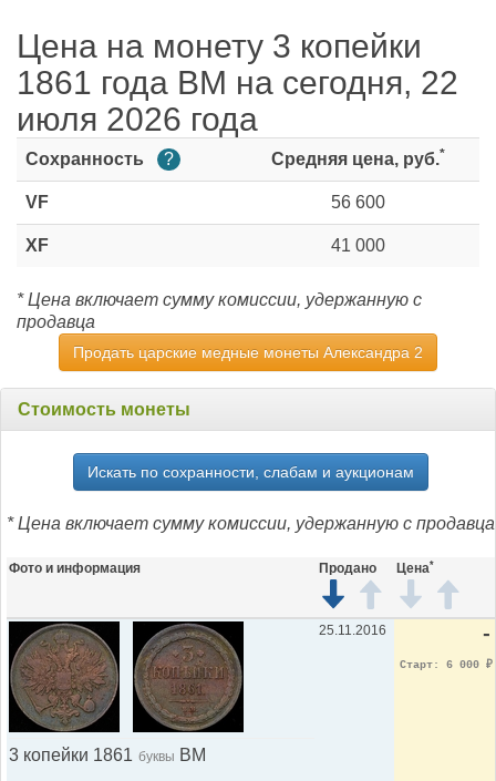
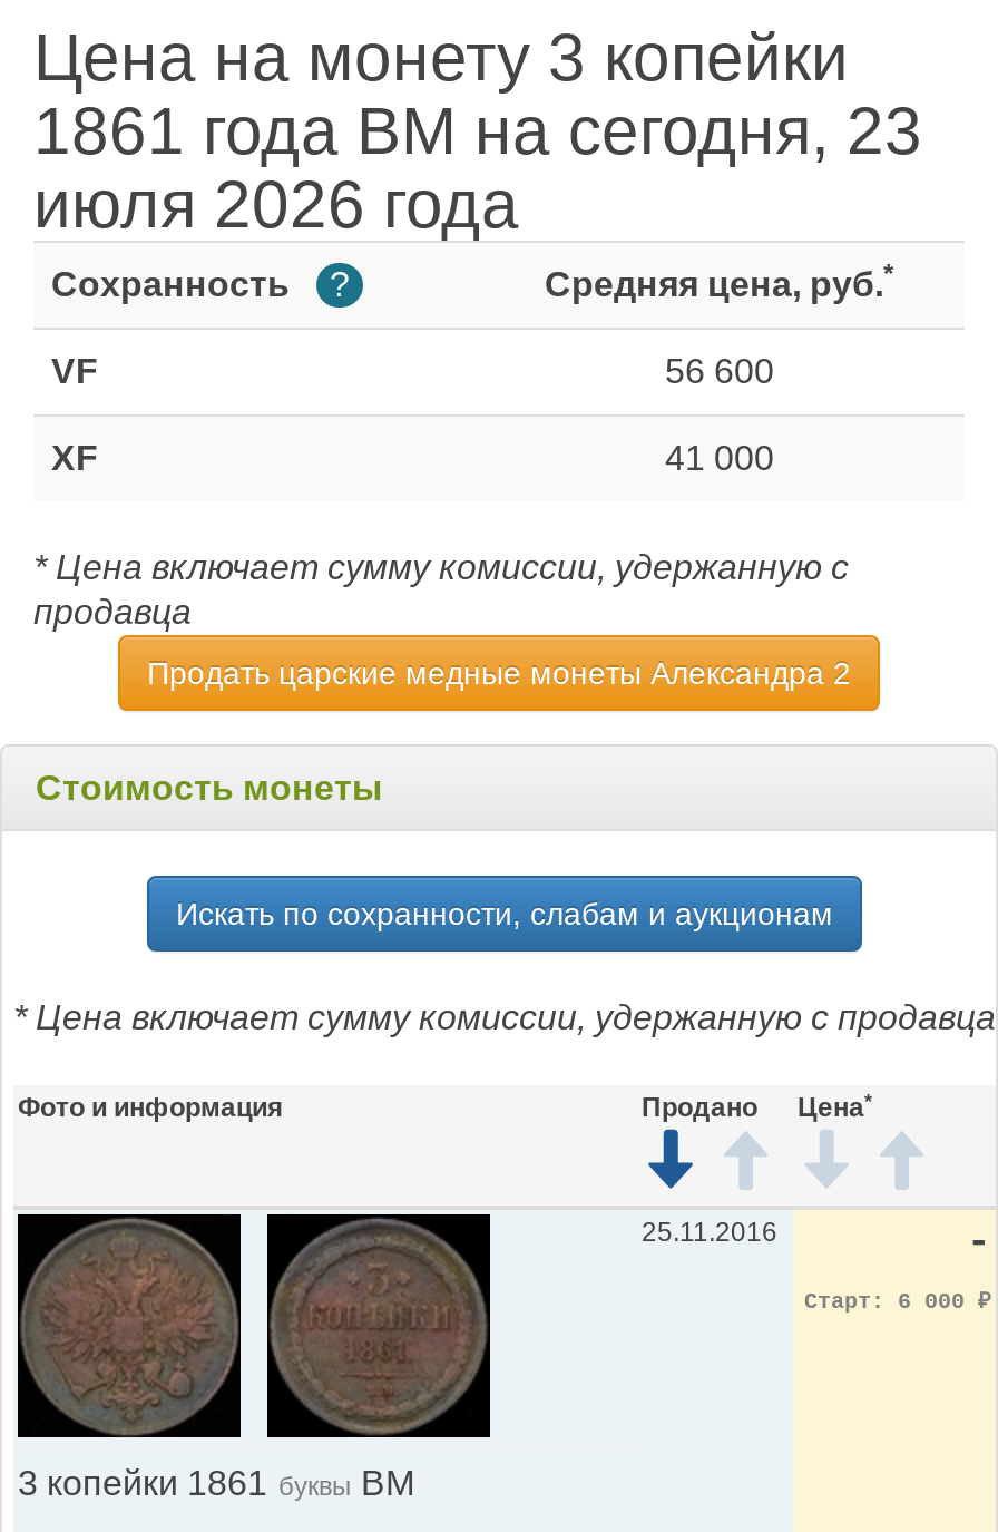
[17,64,458,101] 1861 года ВМ на сегодня, 22 -> [33,94,922,167] 1861 года ВМ на сегодня, 23

